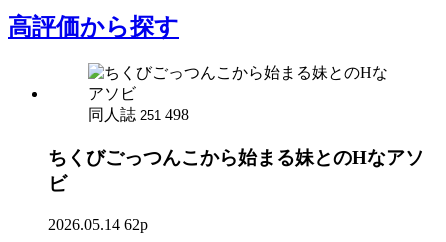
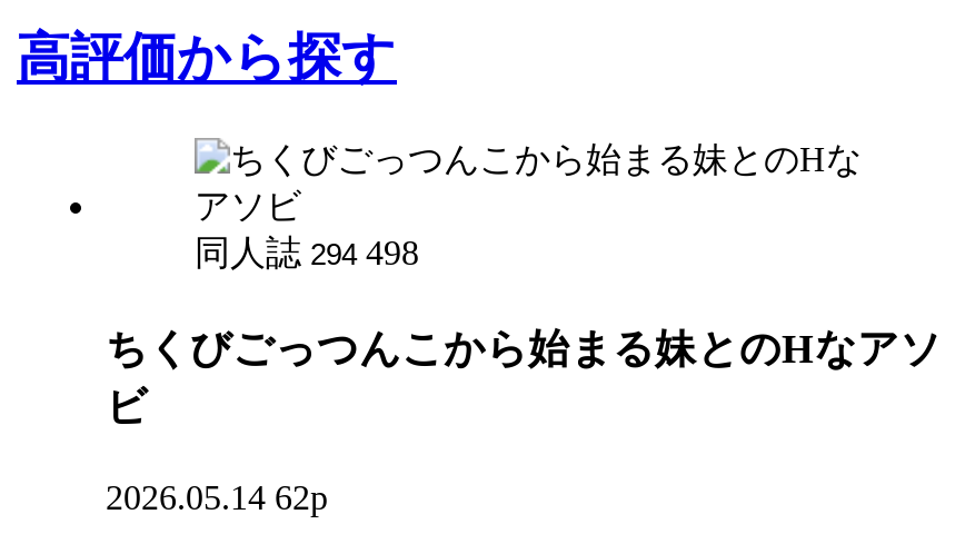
[88,106,189,123] 同人誌 251 498 -> [195,234,419,272] 同人誌 294 498

